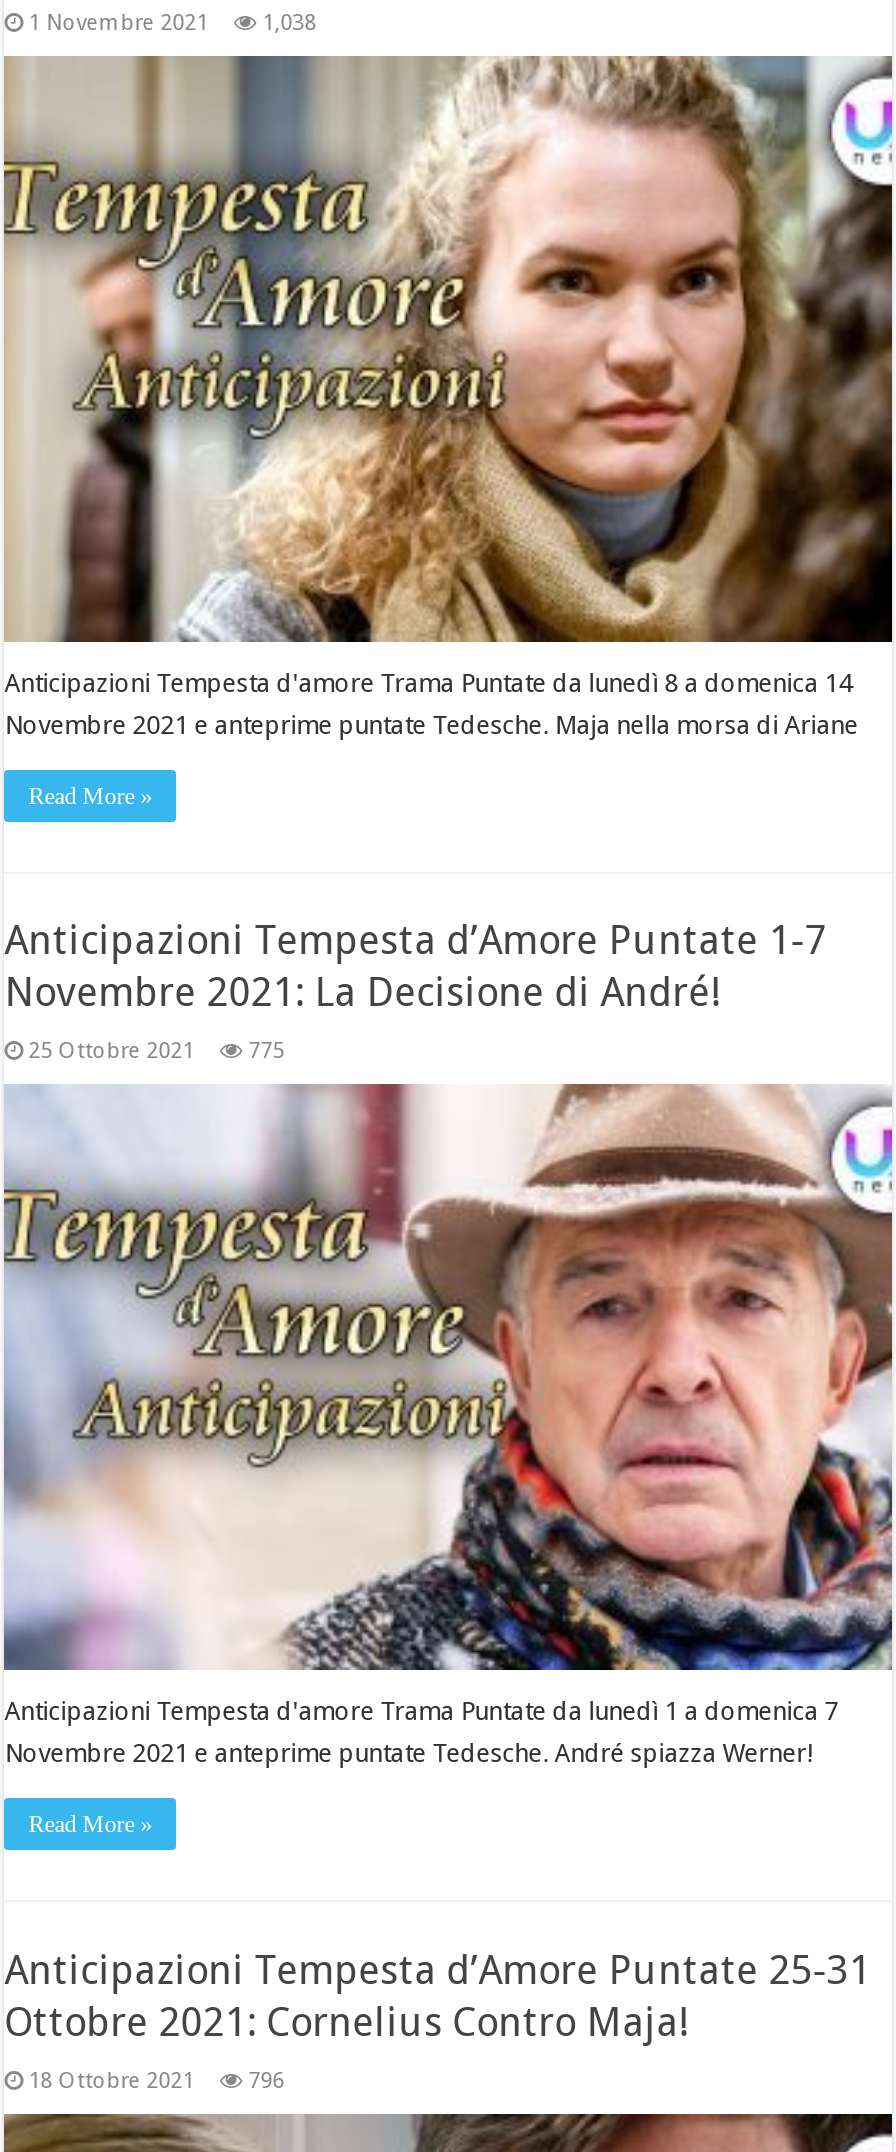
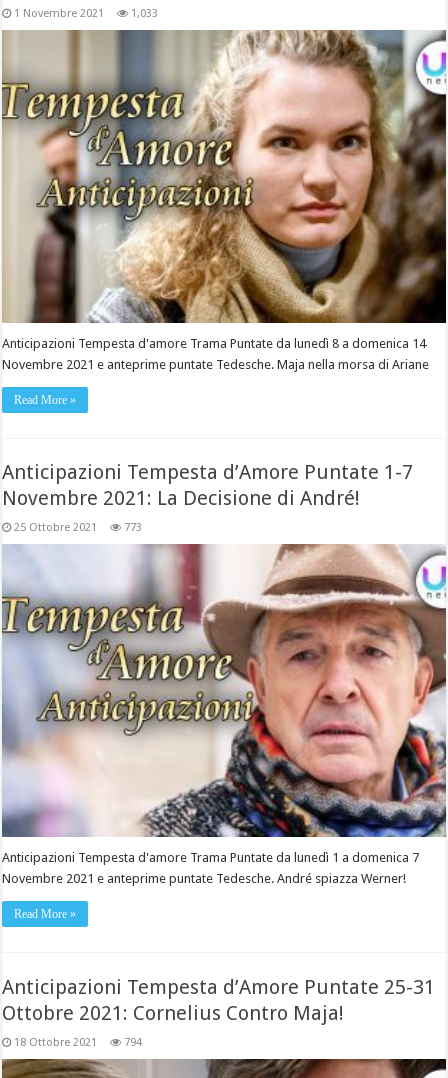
[262,10,316,36] 1,038 -> [131,7,158,20] 1,033
[248,1038,284,1064] 775 -> [124,521,142,534] 773
[248,2068,284,2094] 796 -> [124,1036,142,1049] 794

